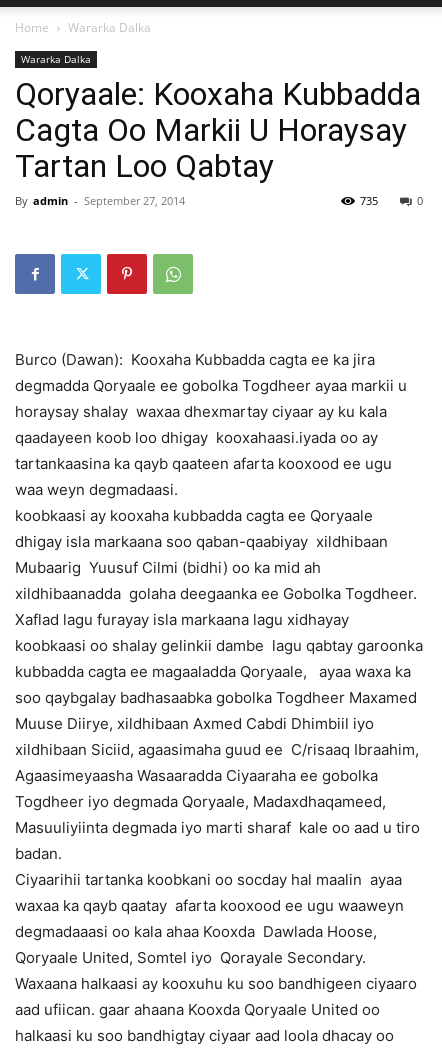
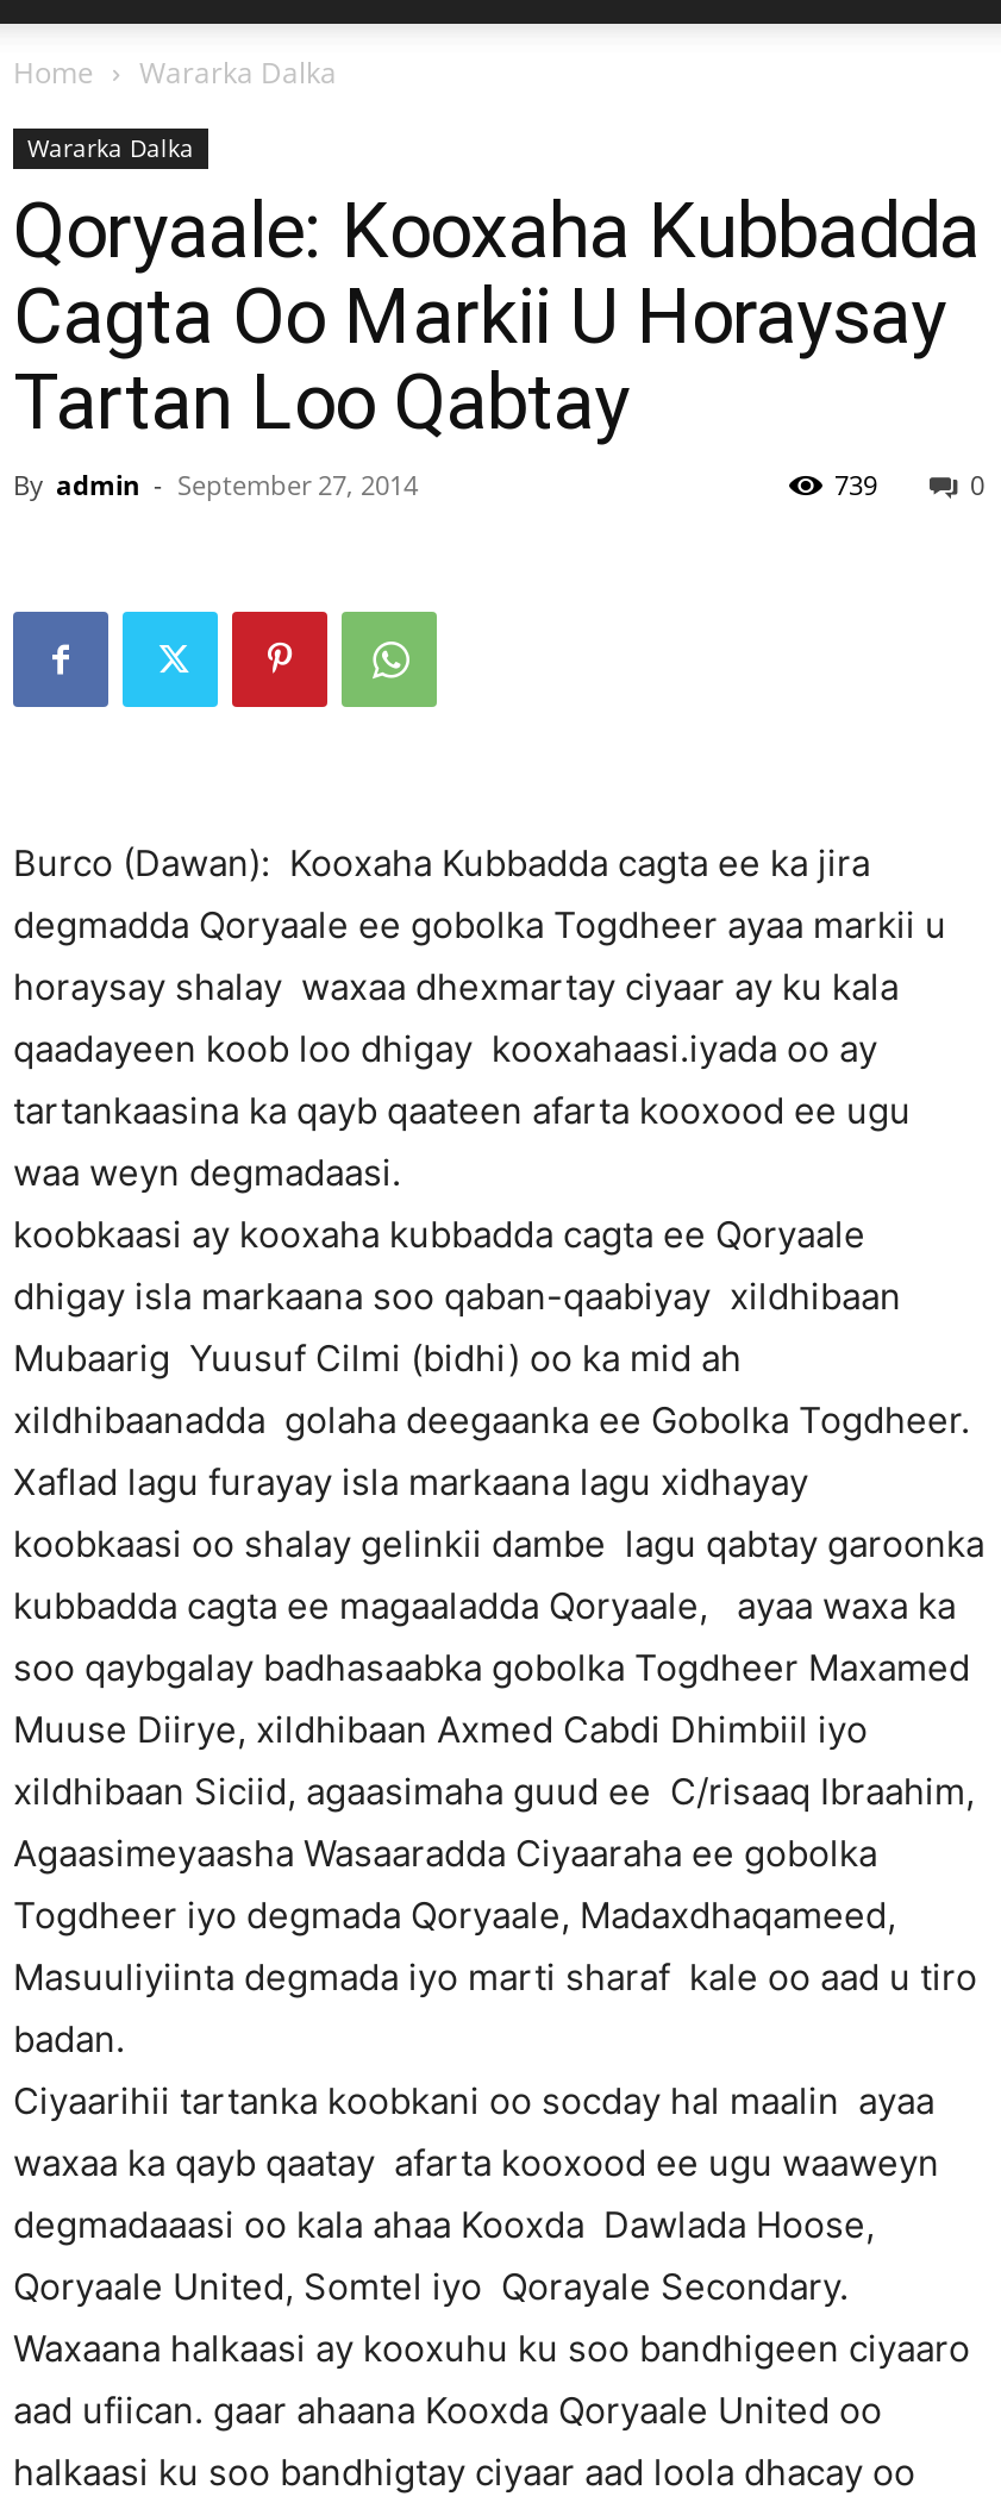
[360,193,378,208] 735 -> [834,467,877,502] 739

